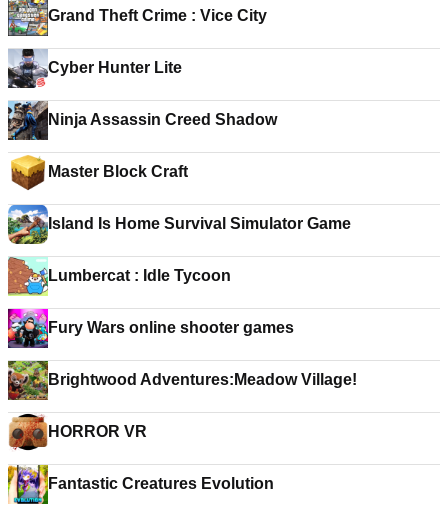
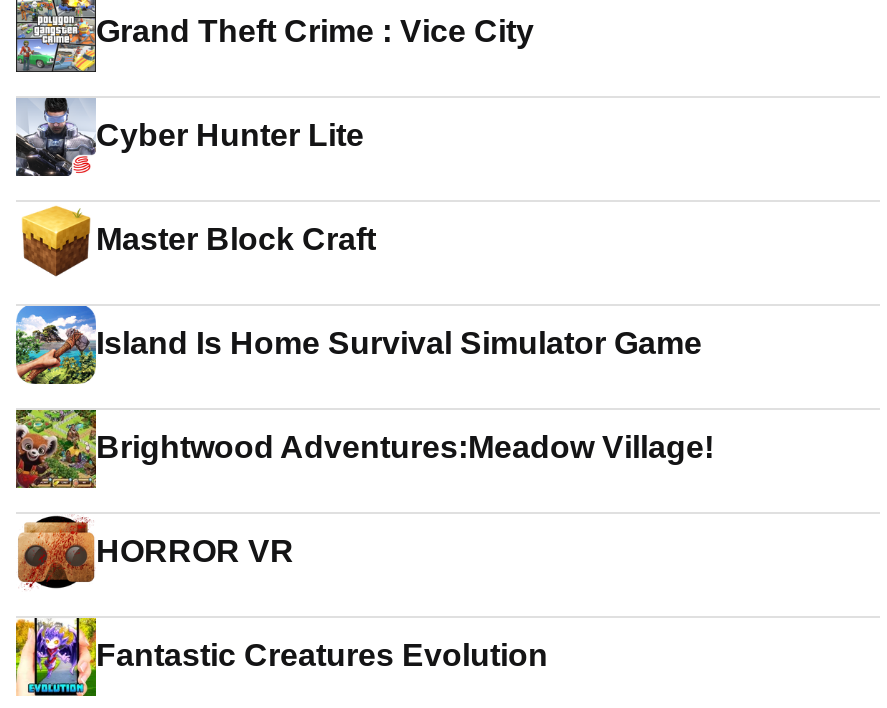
[7,101,278,141] [image] | Ninja Assassin Creed Shadow -> none
[7,256,294,336] [image] | Lumbercat : Idle Tycoon | Fury Wars online shooter games -> none
[7,308,49,349] [image] -> none

